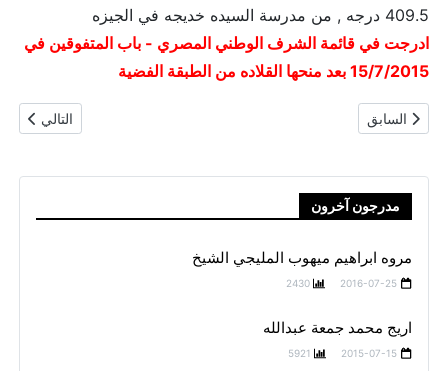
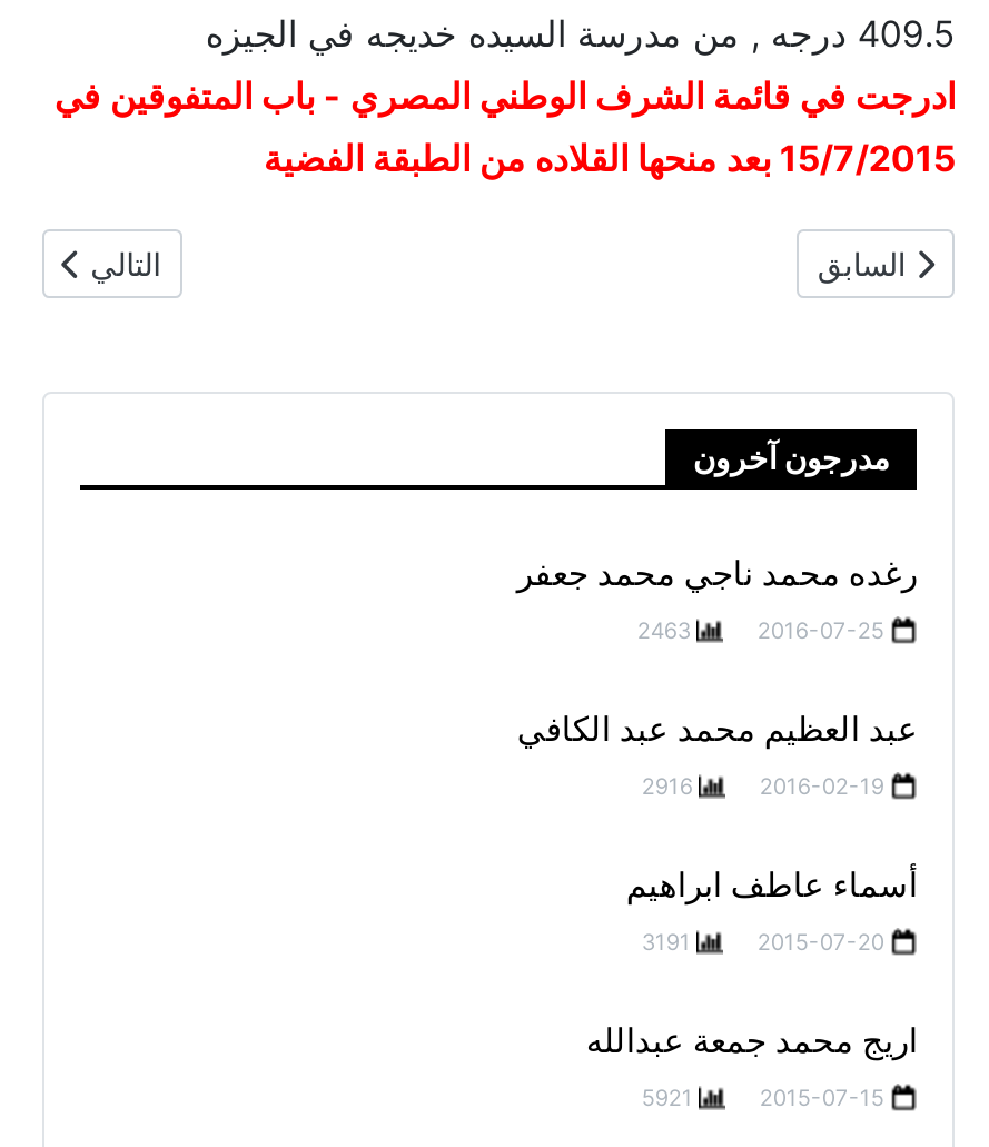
[192,248,412,267] مروه ابراهيم ميهوب المليجي الشيخ -> [517,551,917,594] رغده محمد ناجي محمد جعفر
[286,277,310,289] 2430 -> [517,616,917,954] 2463 | عبد العظيم محمد عبد الكافي | 2016-02-19 | 2916 | أسماء عاطف ابراهيم | 2015-07-20 | 3191

